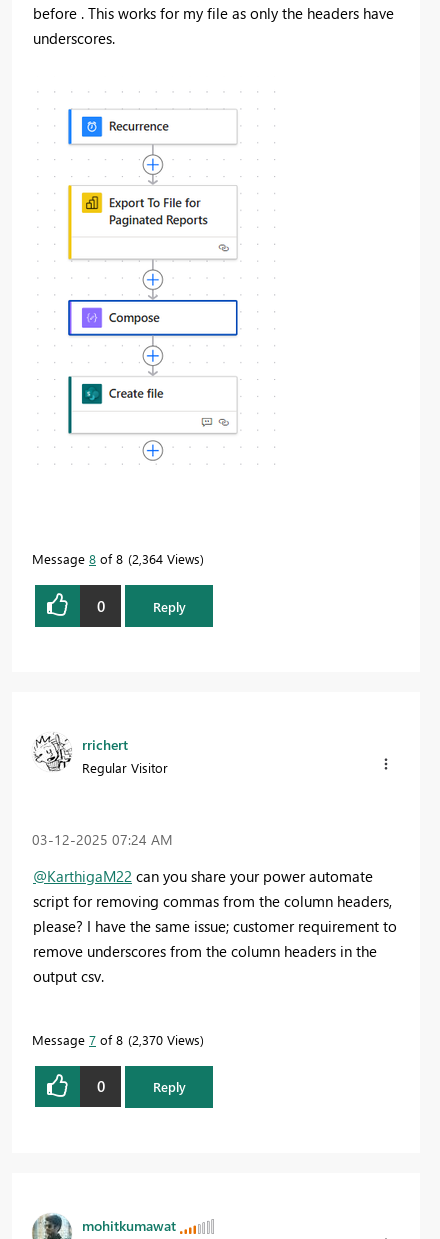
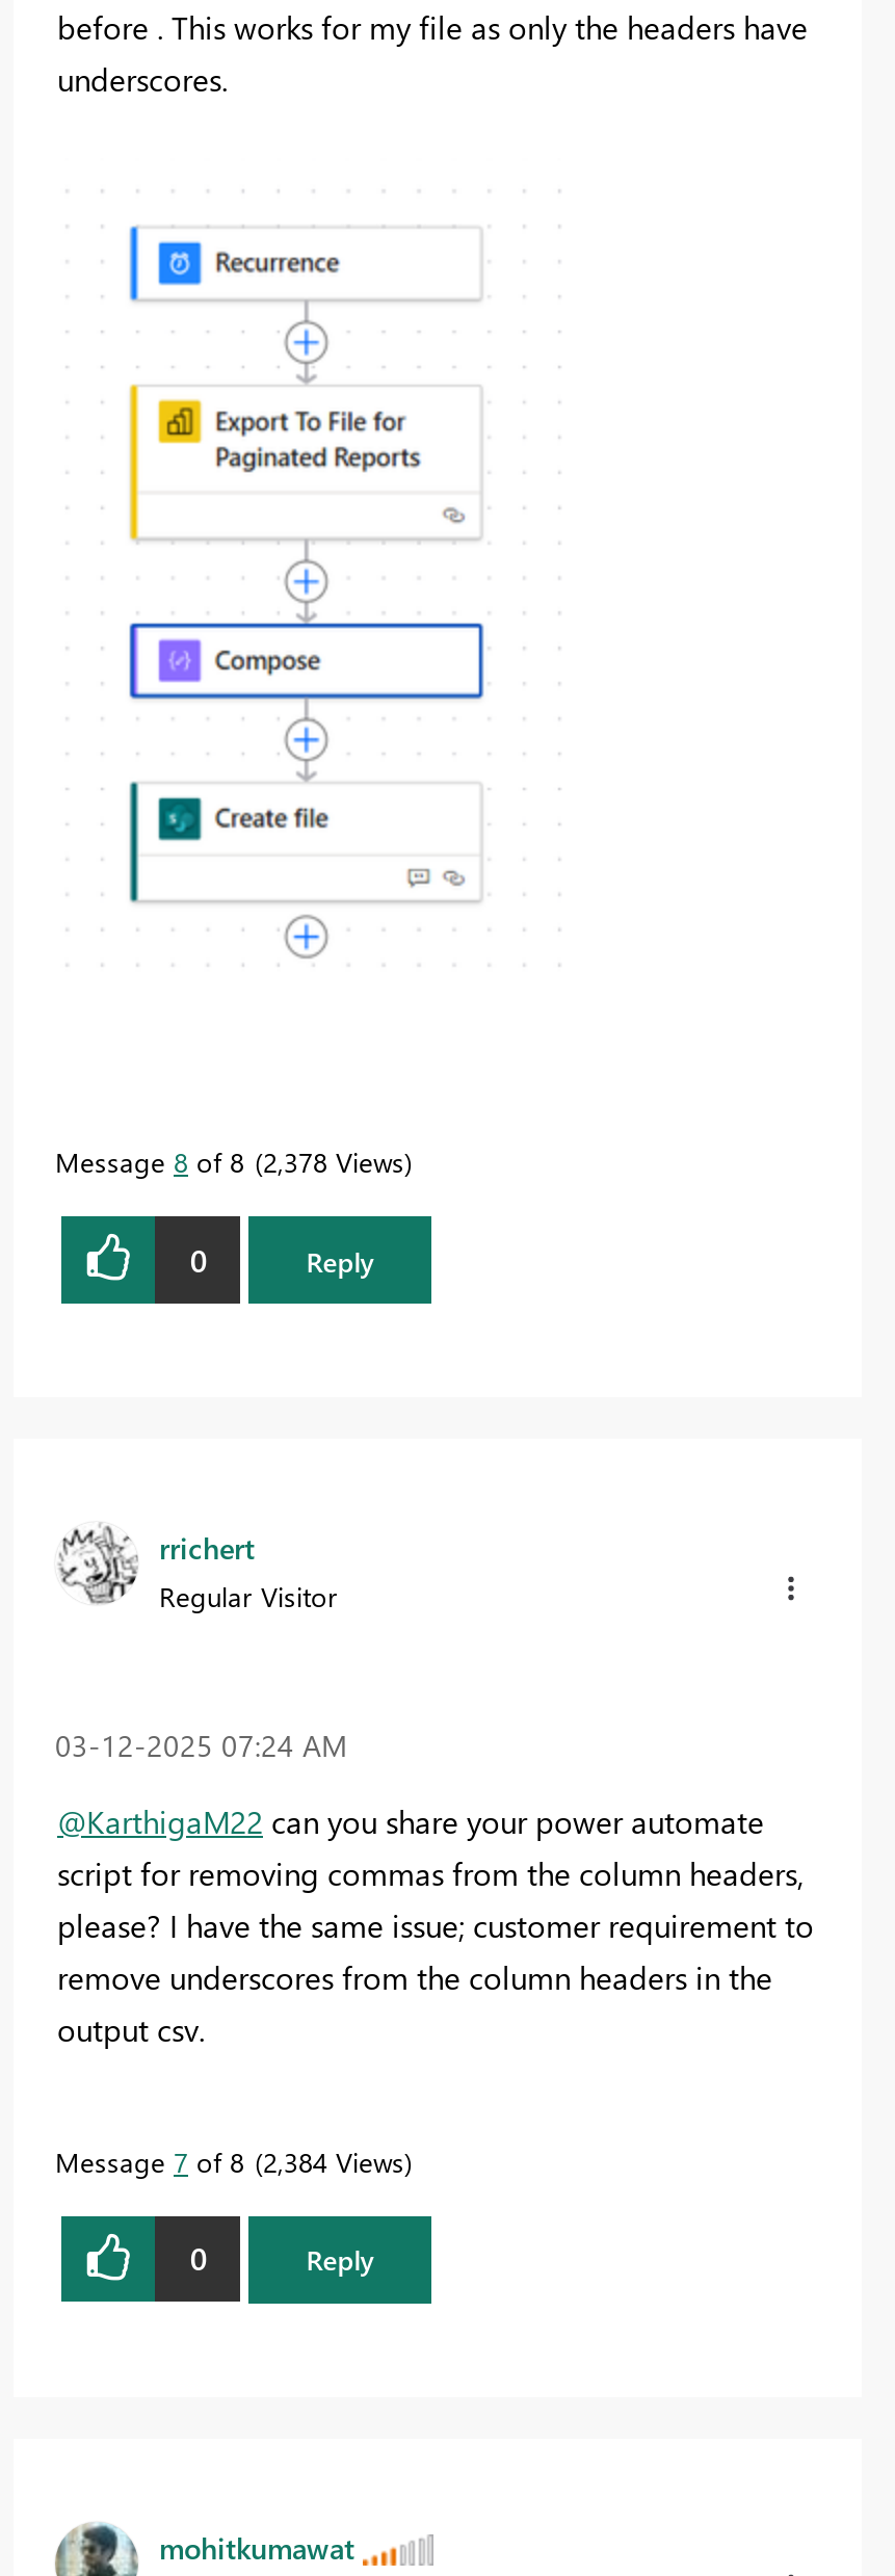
[32,550,200,567] Message 8 of 8 2,364 Views -> [55,1144,404,1179] Message 8 of 8 2,378 Views
[32,1030,200,1047] Message 7 of 8 2,370 Views -> [55,2143,404,2178] Message 7 of 8 2,384 Views

